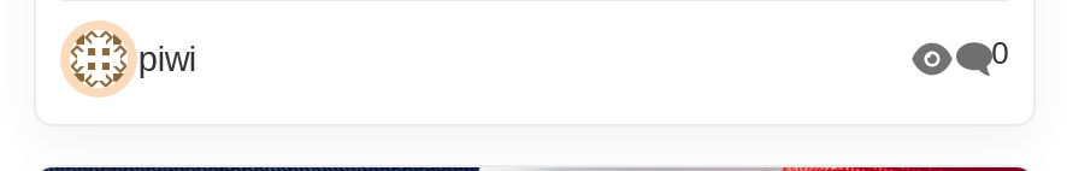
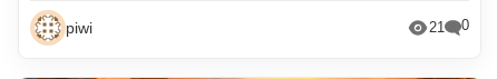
none -> [429,19,444,36] 21

